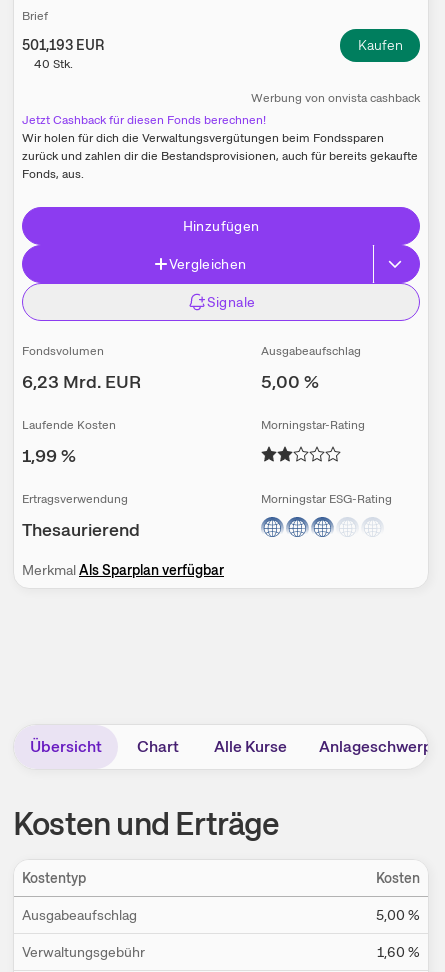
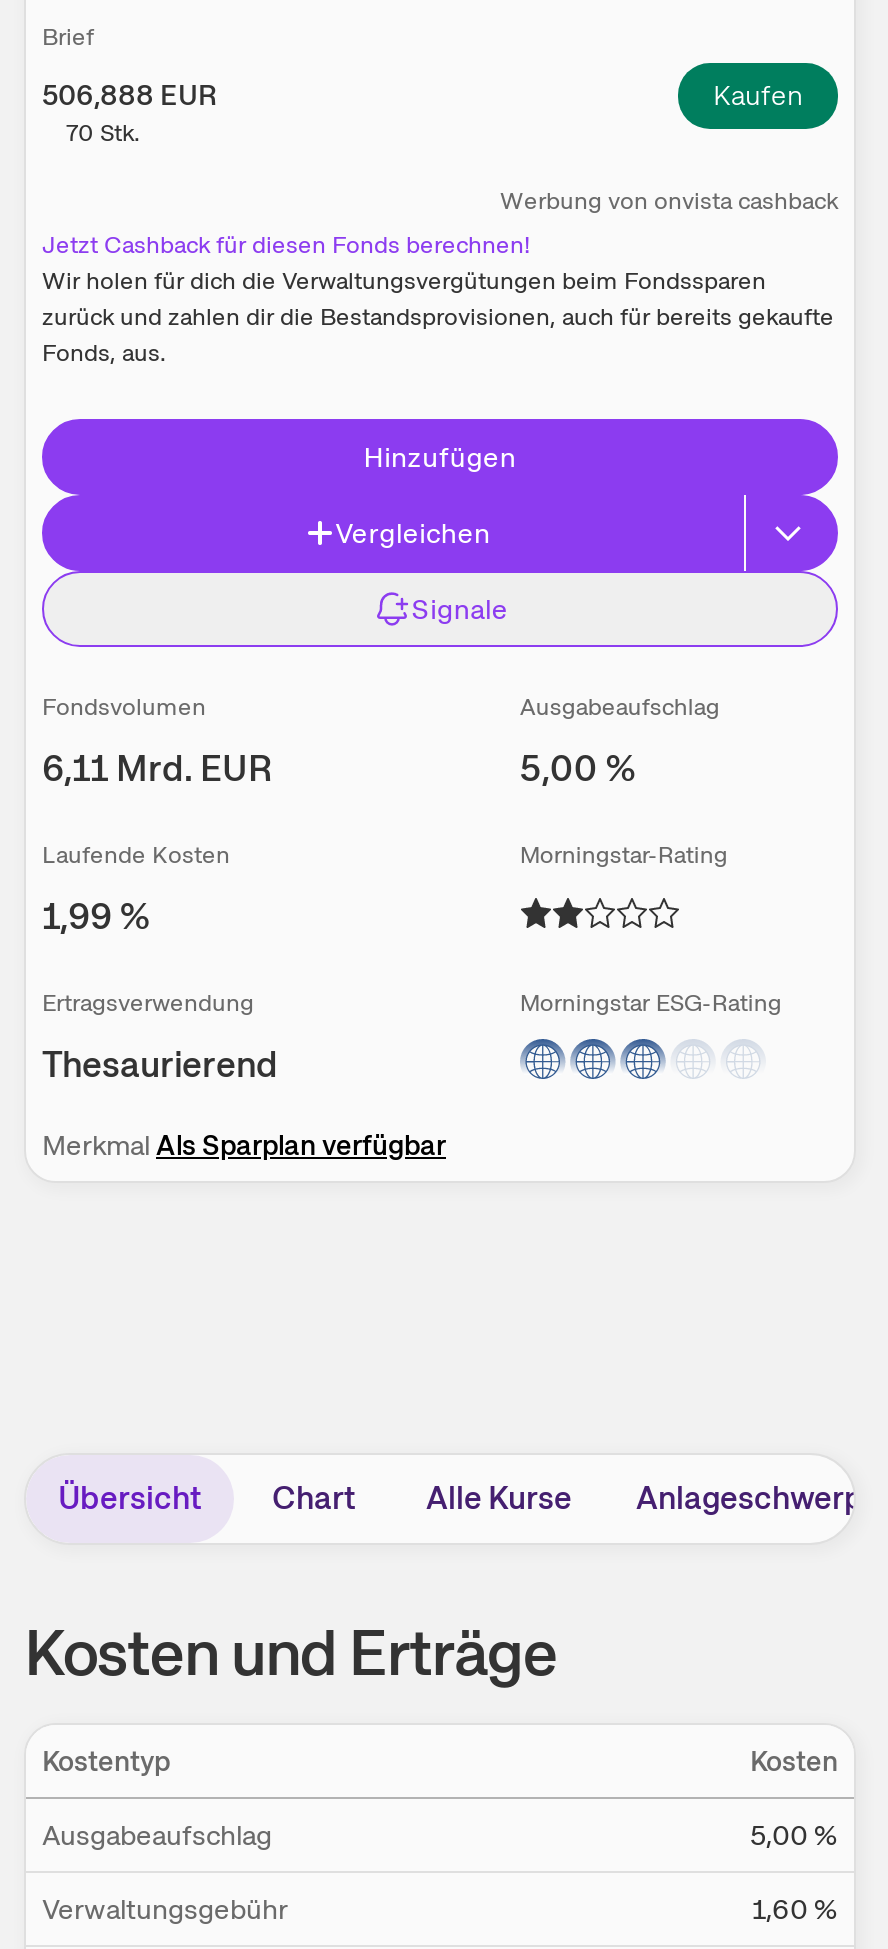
[22,36,104,54] 501,193 EUR -> [42,77,216,113] 506,888 EUR
[34,56,73,72] 40 Stk. -> [66,117,140,149] 70 Stk.
[22,370,141,393] 6,23 Mrd. EUR -> [42,745,272,791] 6,11 Mrd. EUR

